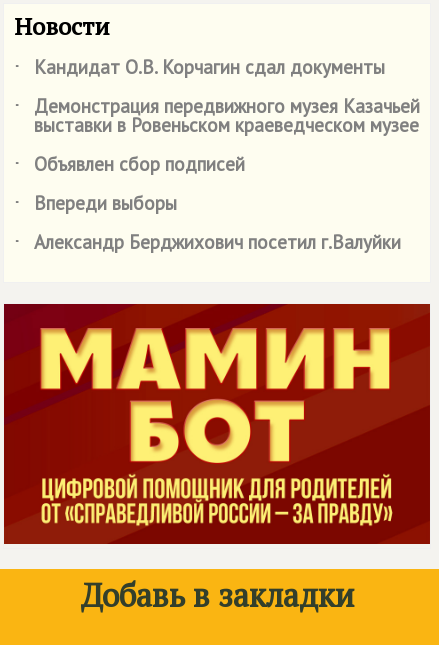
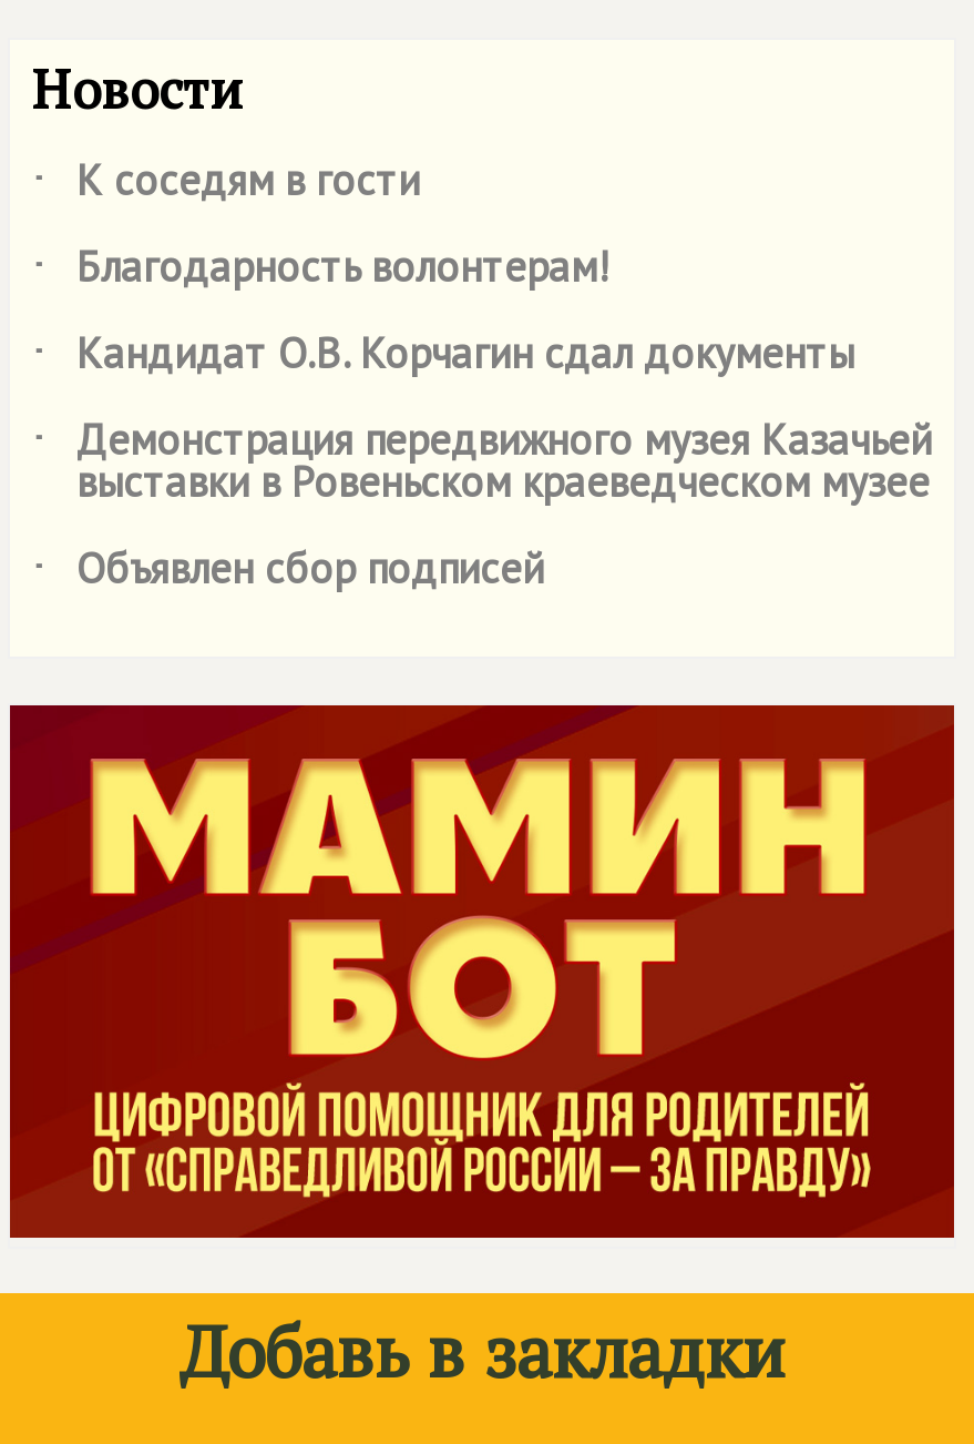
none -> [32,153,611,304] ˙ К соседям в гости | ˙ Благодарность волонтерам!
moved [14,55,419,181] -> [32,326,930,606]: ˙ Кандидат О.В. Корчагин сдал документы | выставки в Ровеньском краеведческом музее | ˙ Объявлен сбор подписей
[14,191,401,259] ˙ Впереди выборы | ˙ Александр Берджихович посетил г.Валуйки -> none

